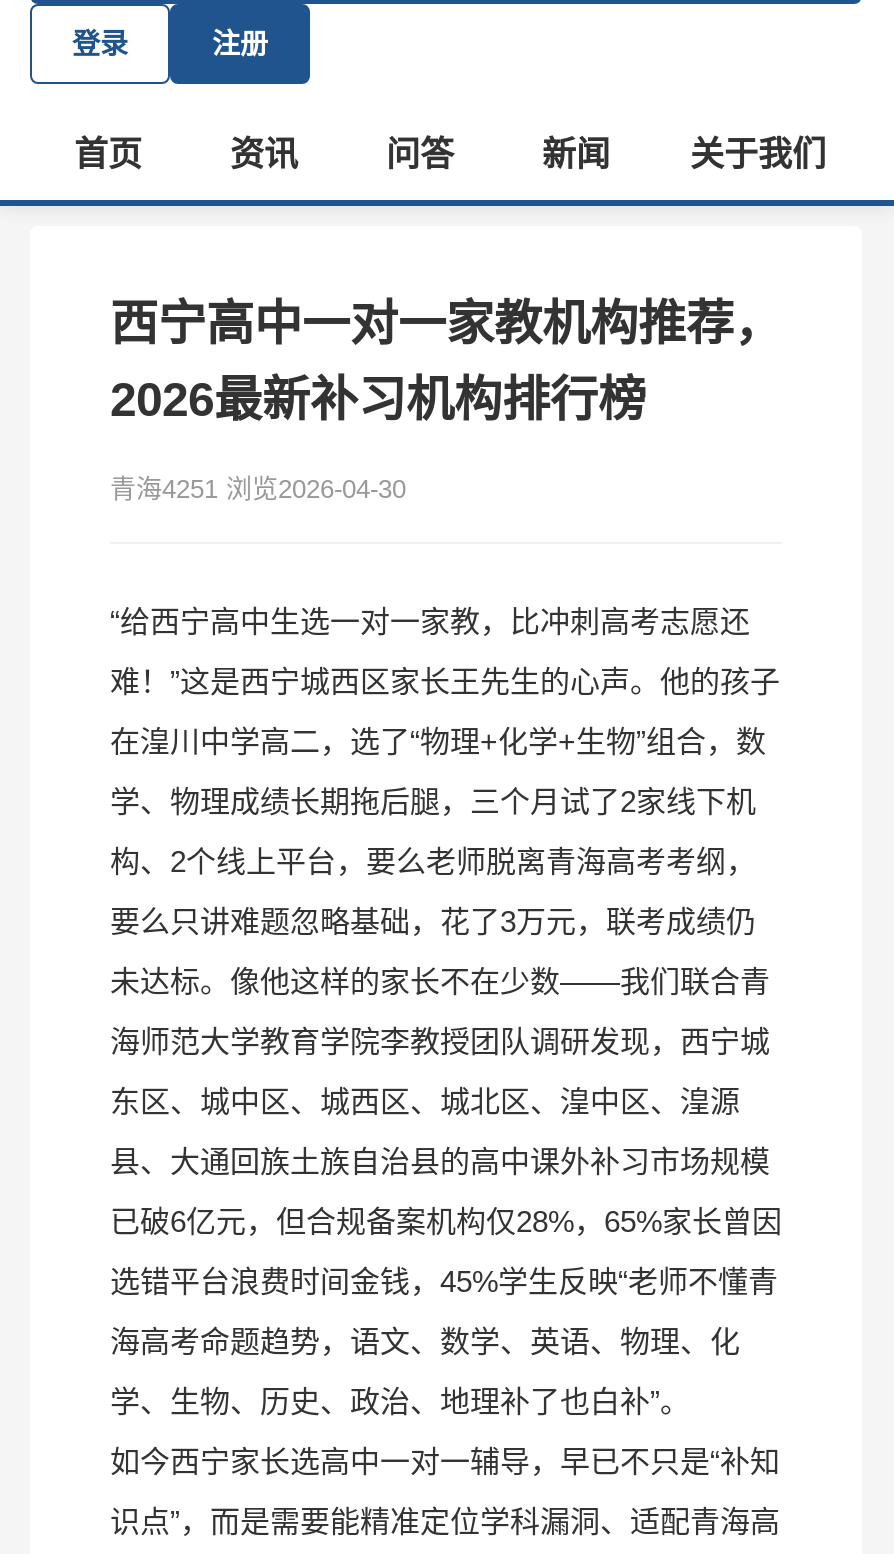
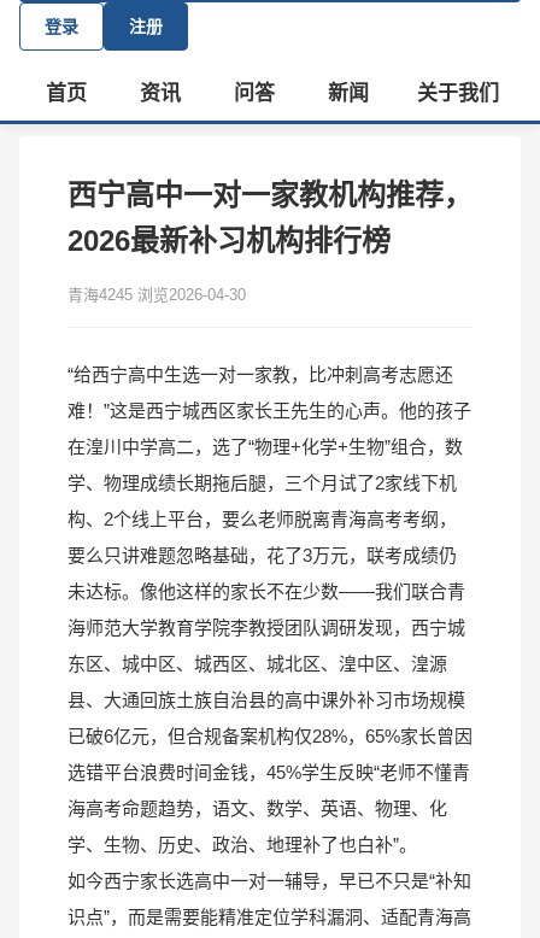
[110,474,406,504] 青海4251 浏览2026-04-30 -> [67,286,246,304] 青海4245 浏览2026-04-30

